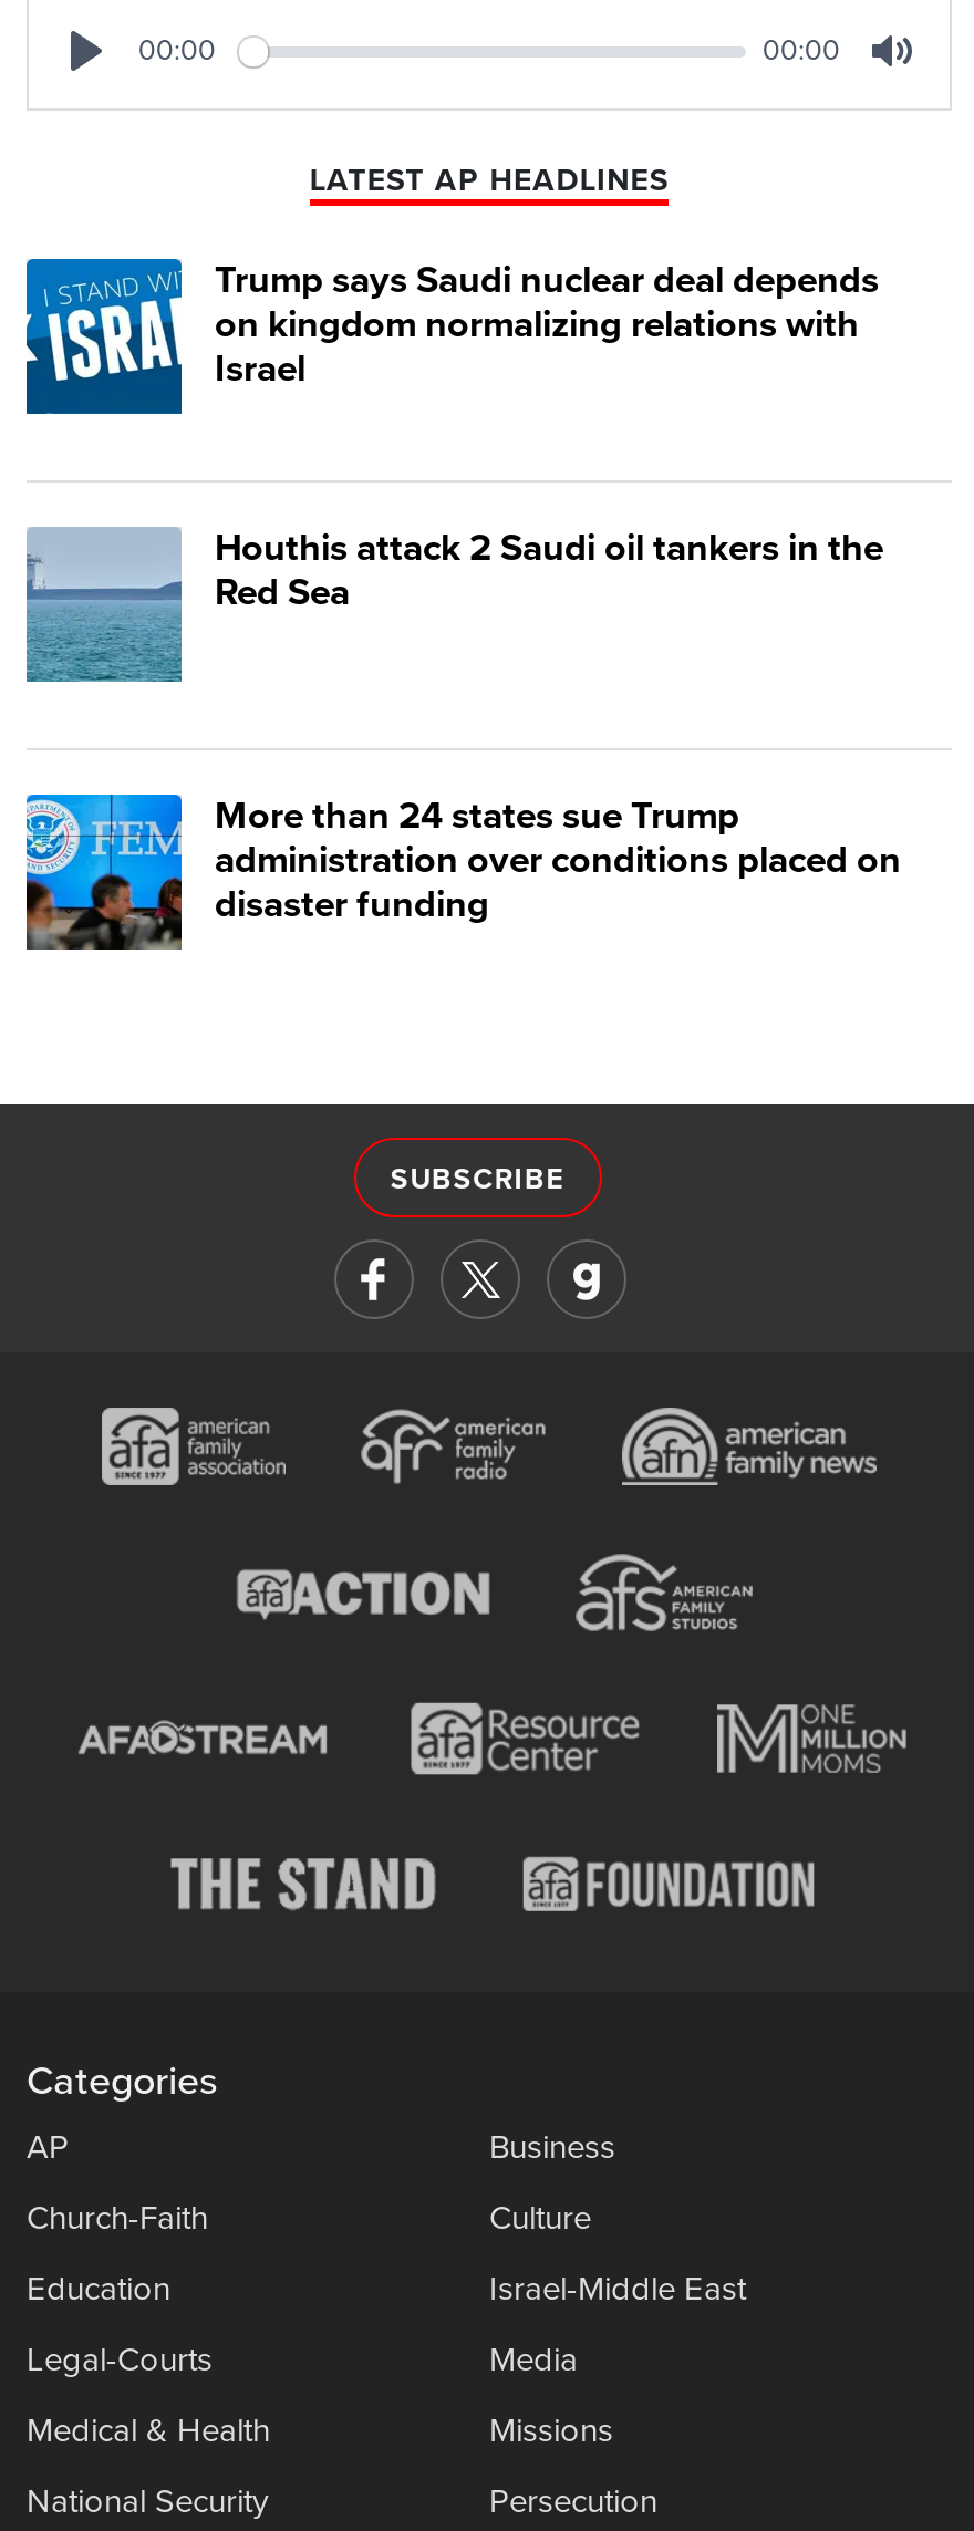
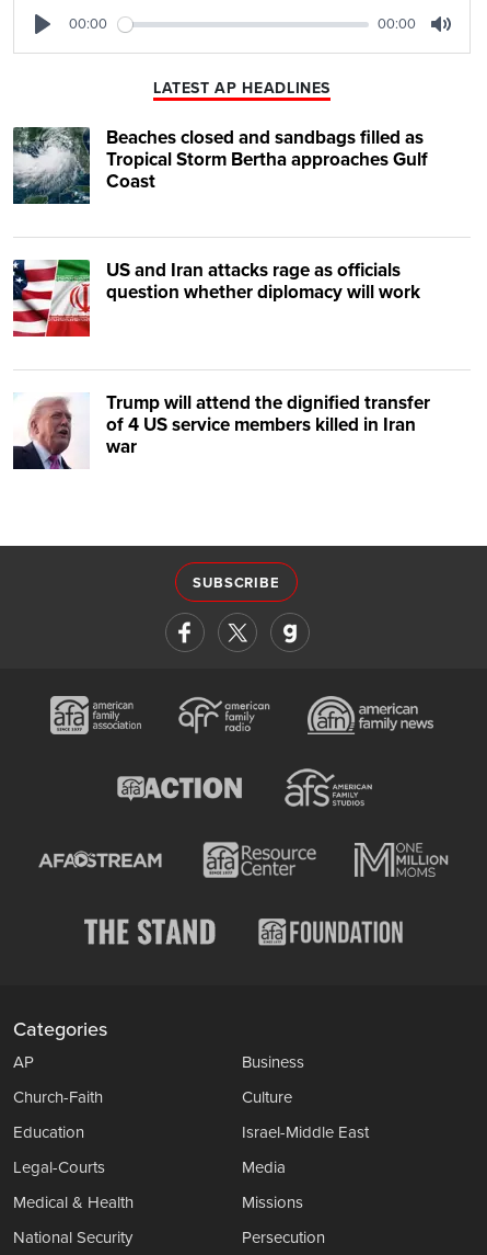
[24,257,879,416] [image] | Trump says Saudi nuclear deal depends | on kingdom normalizing relations with | Israel -> [12,126,428,205] [image] | Beaches closed and sandbags filled as | Tropical Storm Bertha approaches Gulf | Coast
[24,525,883,684] [image] | Houthis attack 2 Saudi oil tankers in the | Red Sea -> [12,259,420,338] [image] | US and Iran attacks rage as officials | question whether diplomacy will work
[24,792,901,952] [image] | More than 24 states sue Trump | administration over conditions placed on | disaster funding -> [12,391,430,470] [image] | Trump will attend the dignified transfer | of 4 US service members killed in Iran | war

